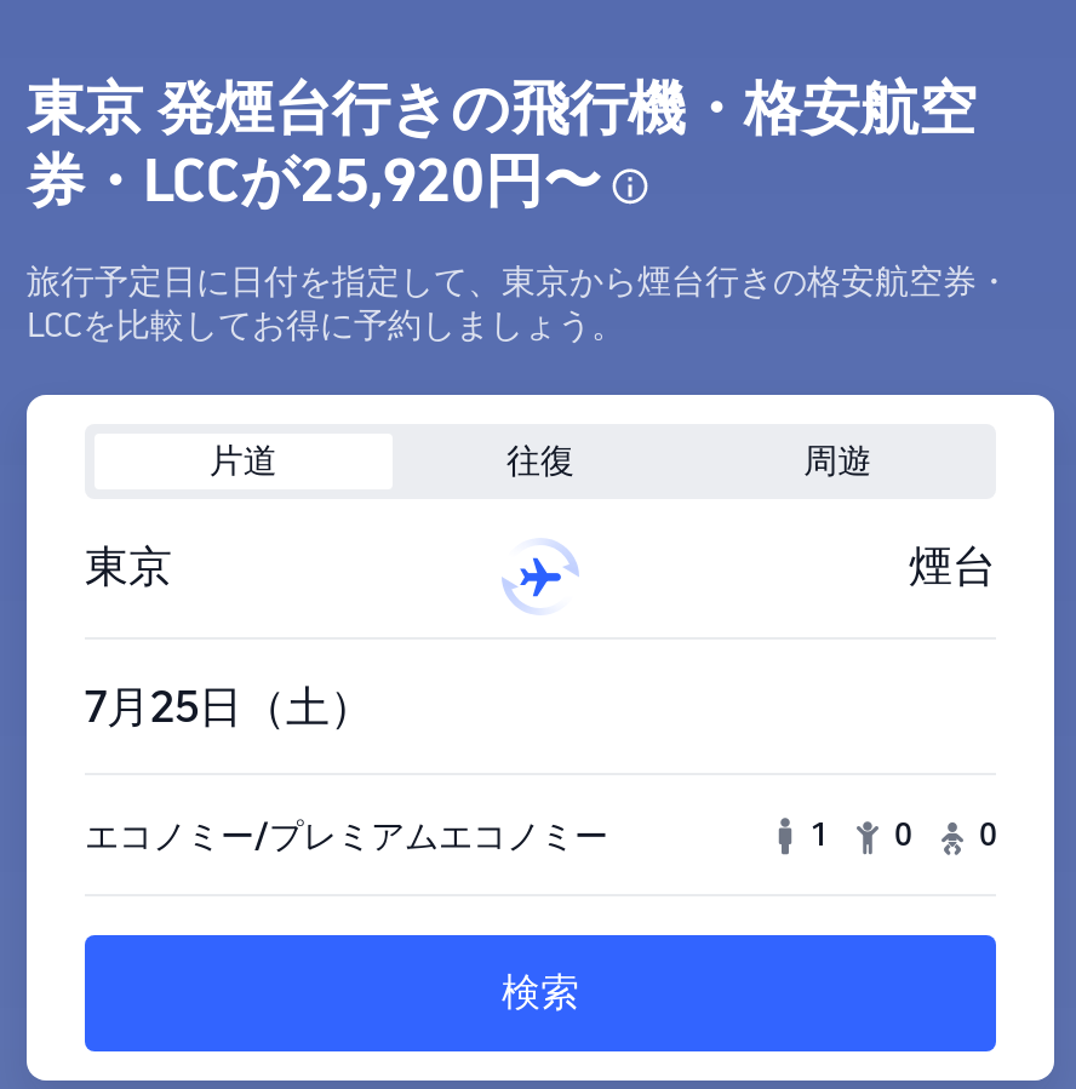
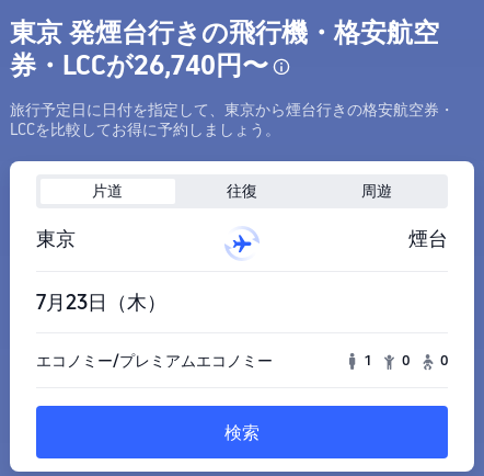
[27,145,601,216] 券・LCCが25,920円〜 -> [10,49,268,81] 券・LCCが26,740円〜
[85,681,373,732] 7月25日（土） -> [36,291,166,314] 7月23日（木）

